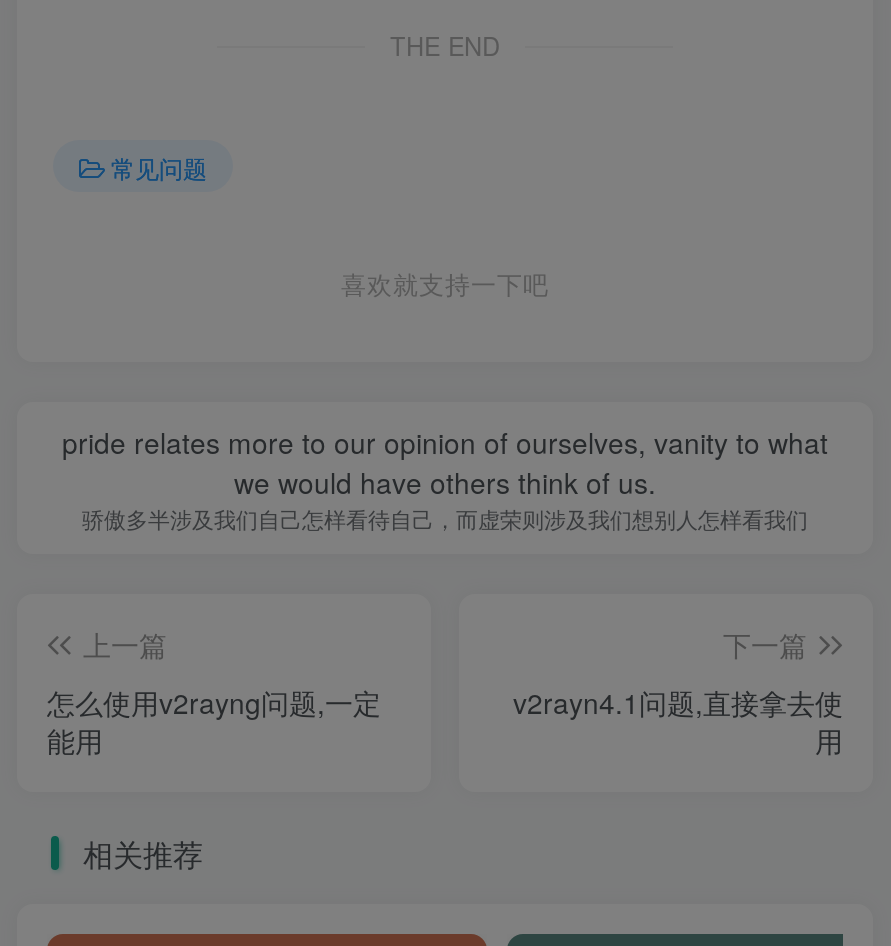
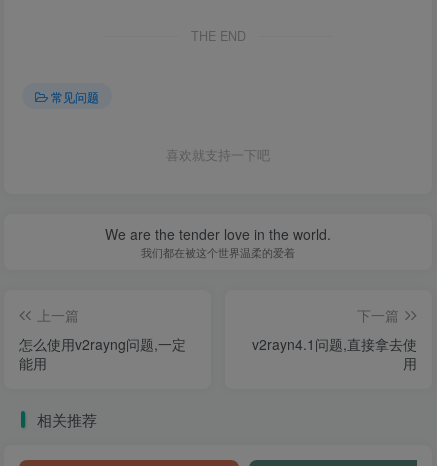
[62,422,828,534] pride relates more to our opinion of ourselves, vanity to what | we would have others think of us. | 骄傲多半涉及我们自己怎样看待自己，而虚荣则涉及我们想别人怎样看我们 -> [105,224,331,260] We are the tender love in the world. | 我们都在被这个世界温柔的爱着

